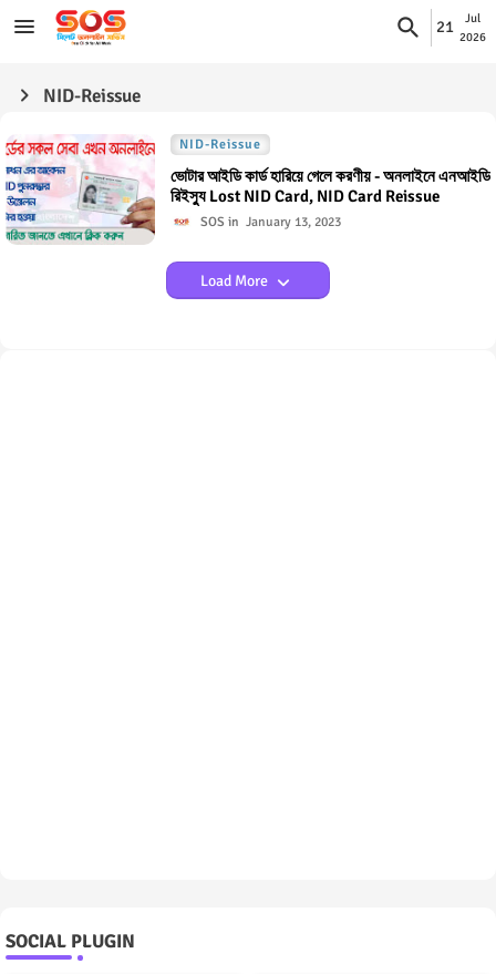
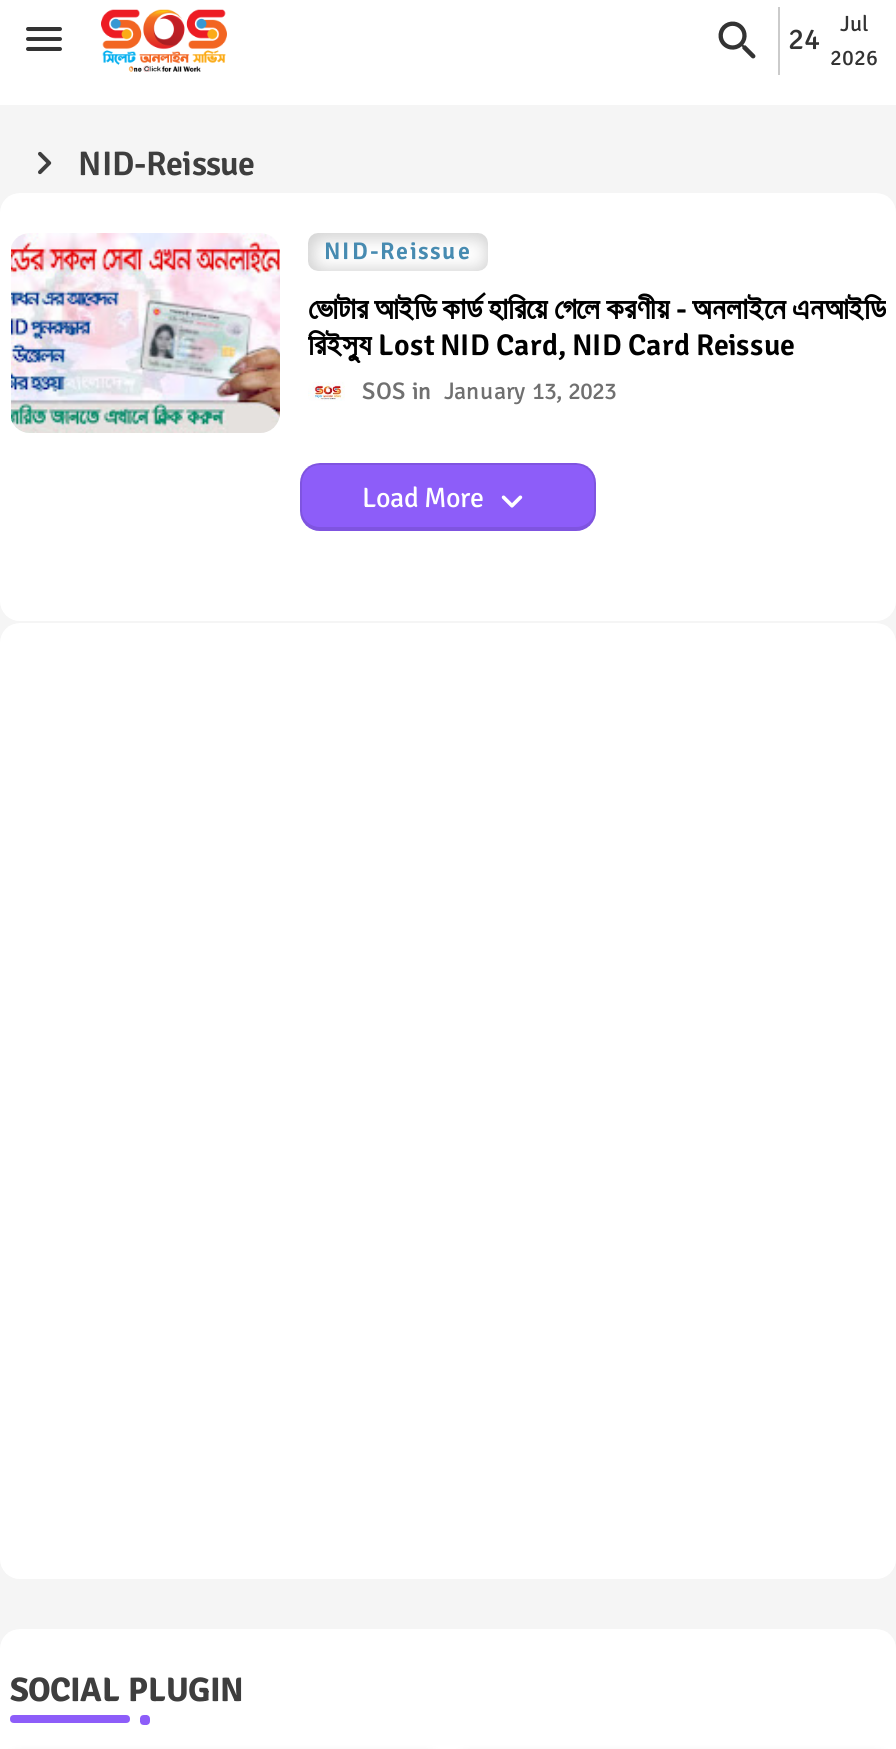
[436,11,486,44] 21 2026 Jul -> [788,10,878,70] 24 2026 Jul

